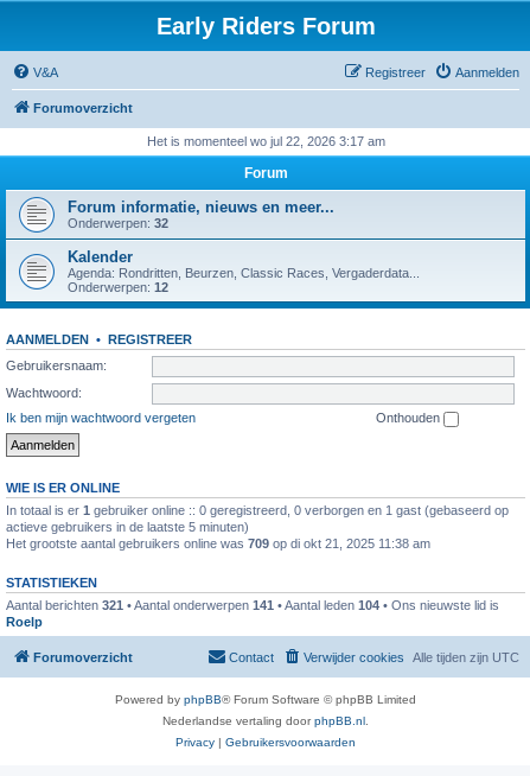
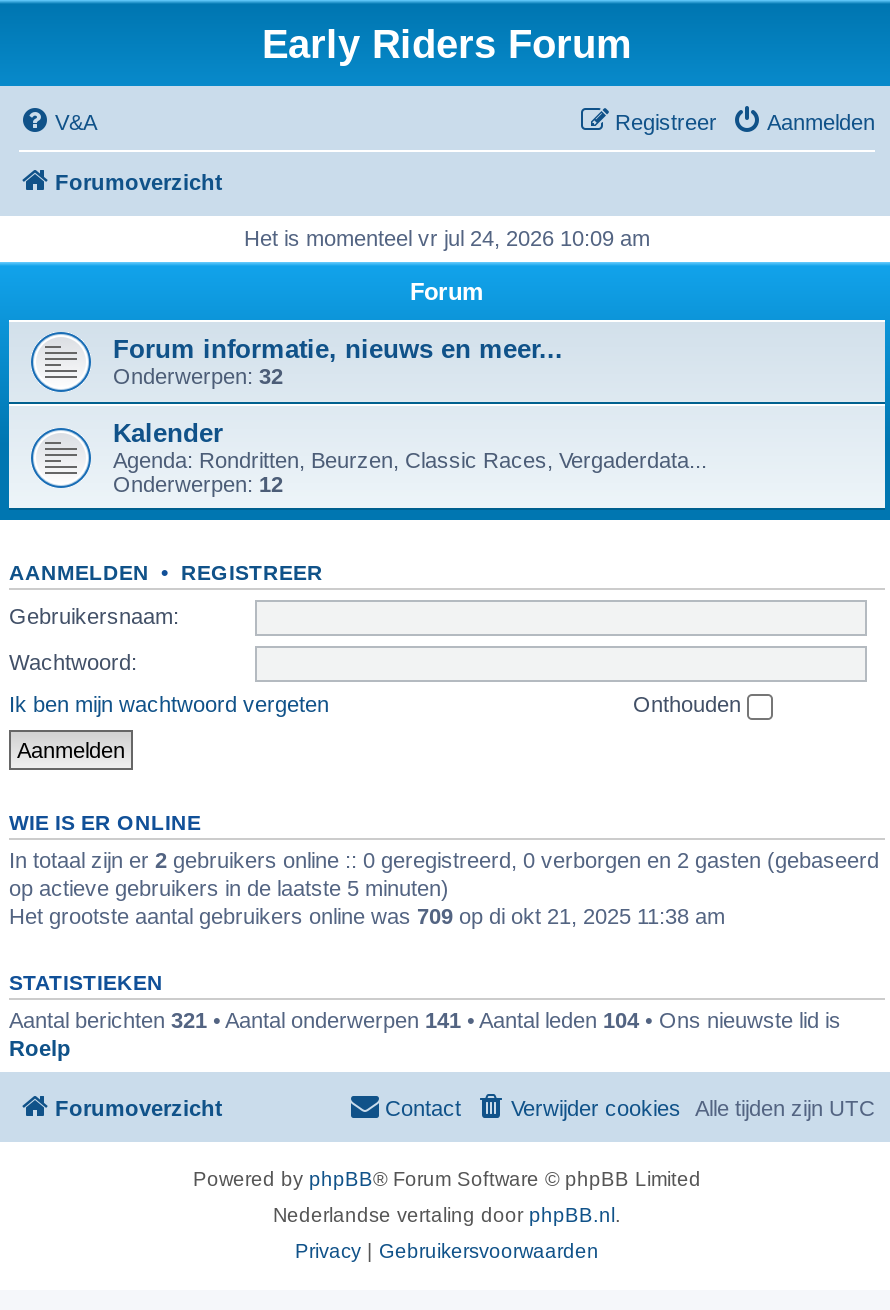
[146,134,385,148] Het is momenteel wo jul 22, 2026 3:17 am -> [244,226,650,250] Het is momenteel vr jul 24, 2026 10:09 am
[6,503,509,533] In totaal is er 1 gebruiker online :: 0 geregistreerd, 0 verborgen en 1 gast (gebaseerd op | actieve gebruikers in de laatste 5 minuten) -> [9,847,879,899] In totaal zijn er 2 gebruikers online :: 0 geregistreerd, 0 verborgen en 2 gasten (gebaseerd | op actieve gebruikers in de laatste 5 minuten)

